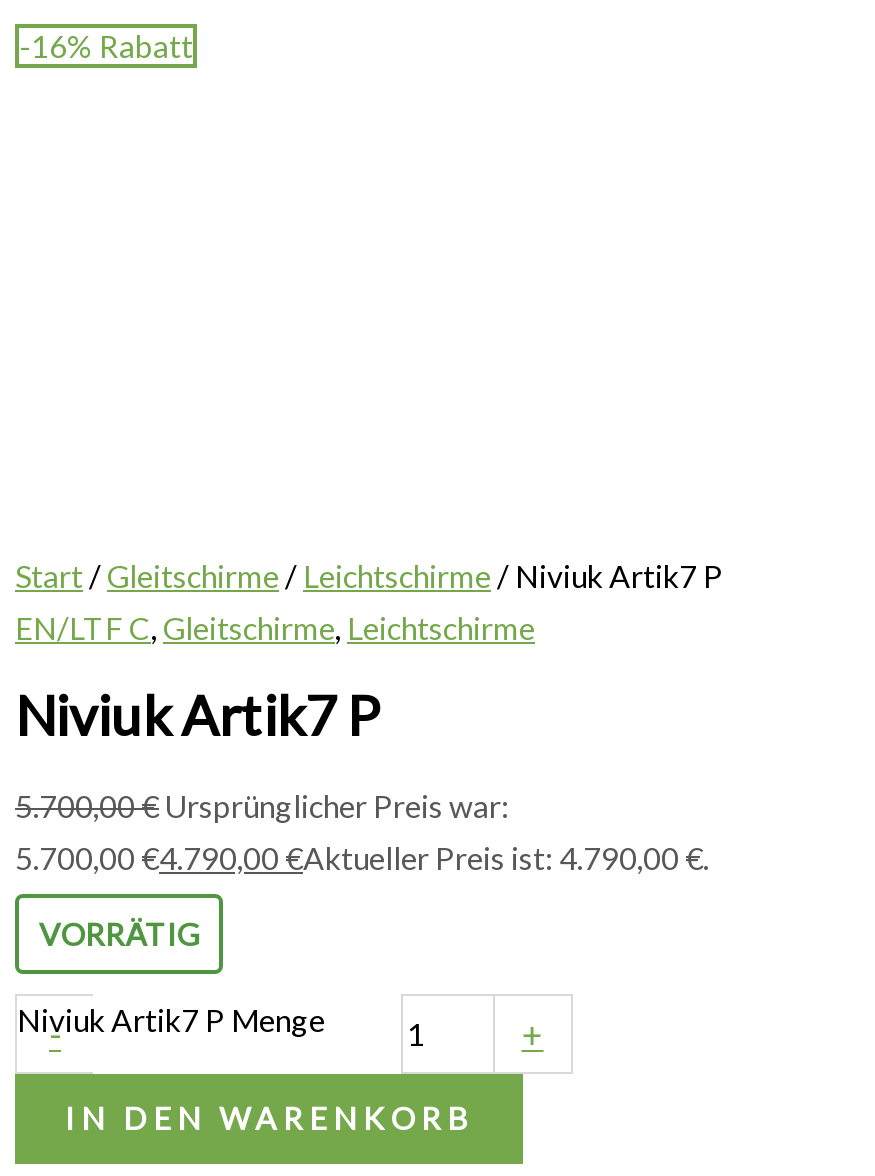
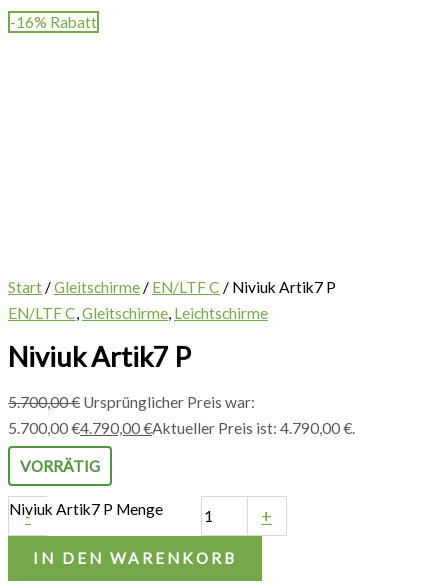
[15,558,723,594] Start / Gleitschirme / Leichtschirme / Niviuk Artik7 P -> [8,278,336,296] Start / Gleitschirme / EN/LTF C / Niviuk Artik7 P

